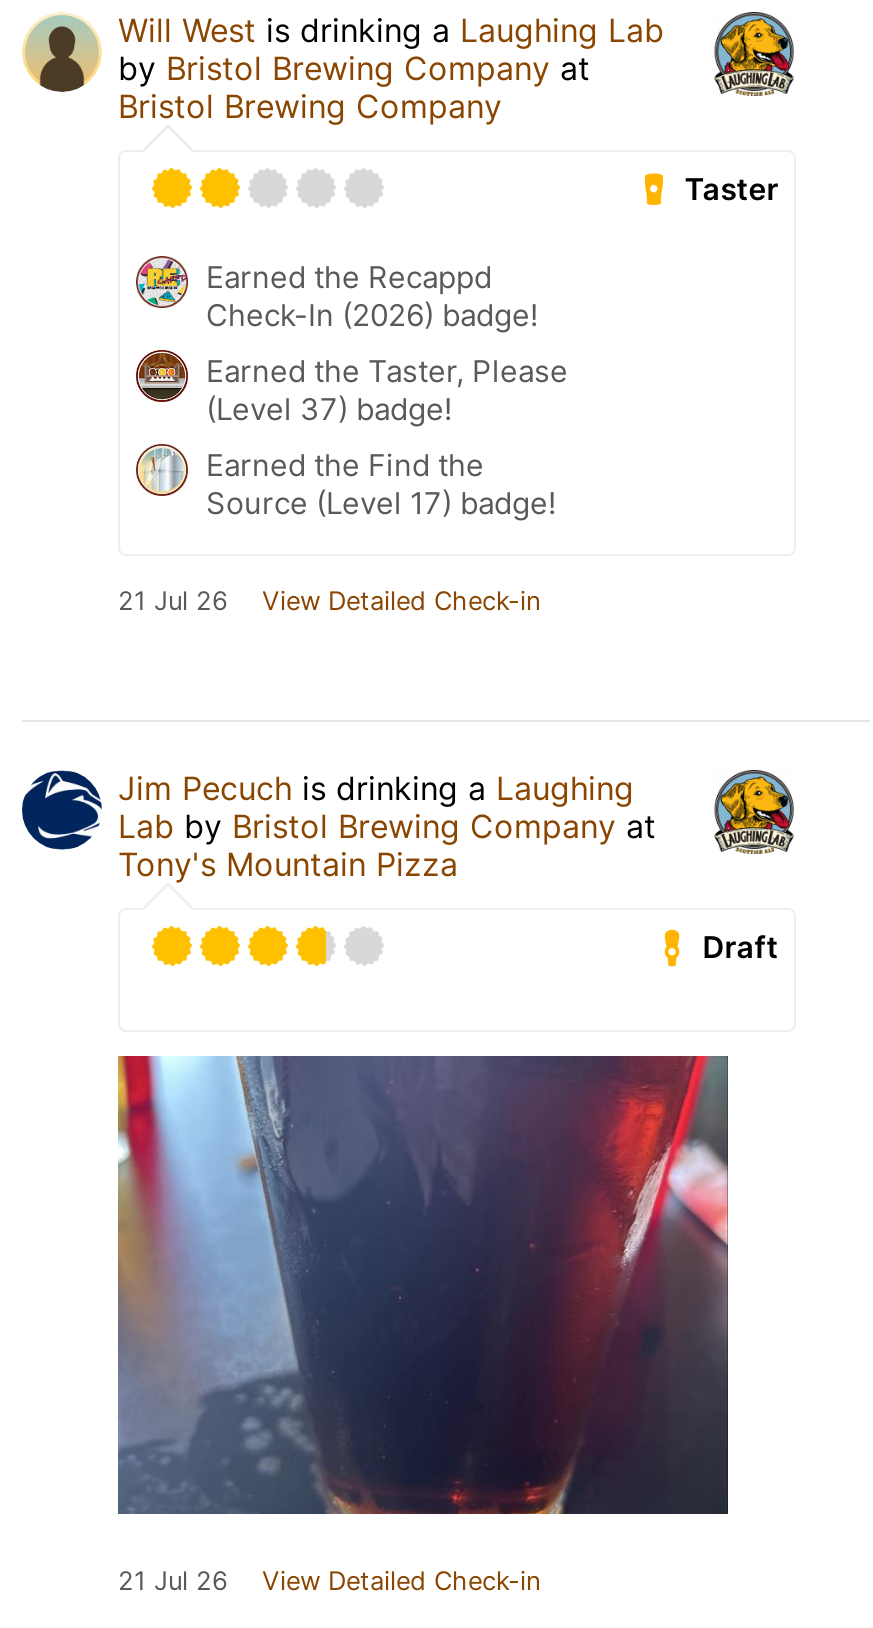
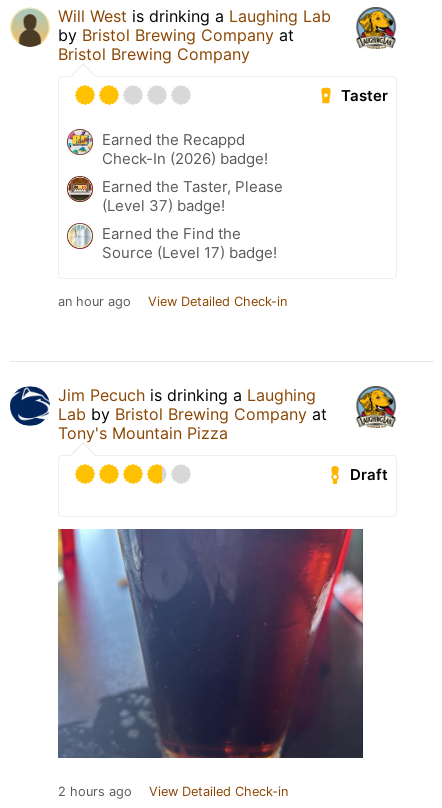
[118,587,228,617] 21 Jul 26 -> [58,294,131,309] an hour ago
[118,1567,540,1597] 21 Jul 26 View Detailed Check-in -> [58,784,288,799] 2 hours ago View Detailed Check-in

